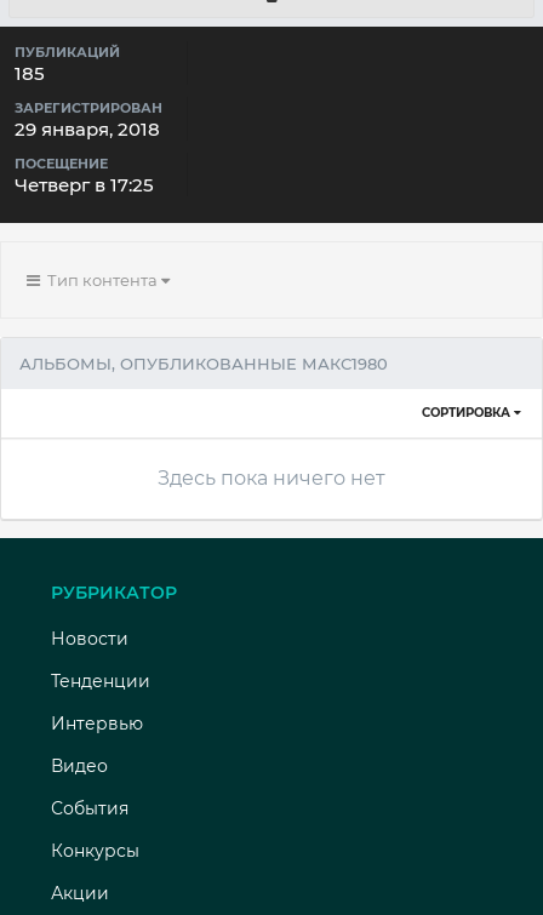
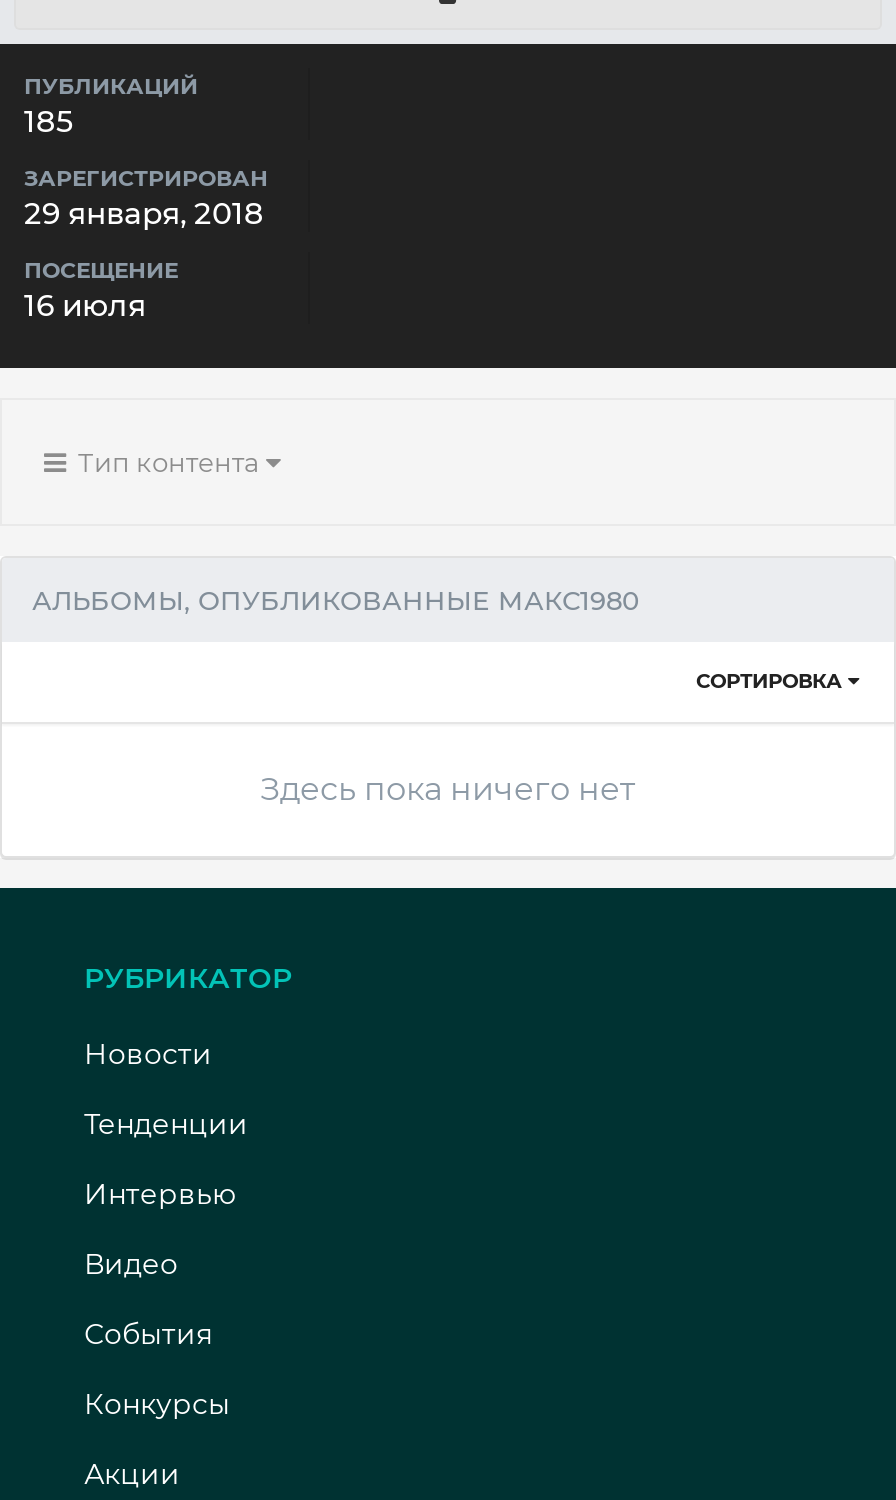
[15,173,154,196] Четверг в 17:25 -> [24,286,146,324] 16 июля

